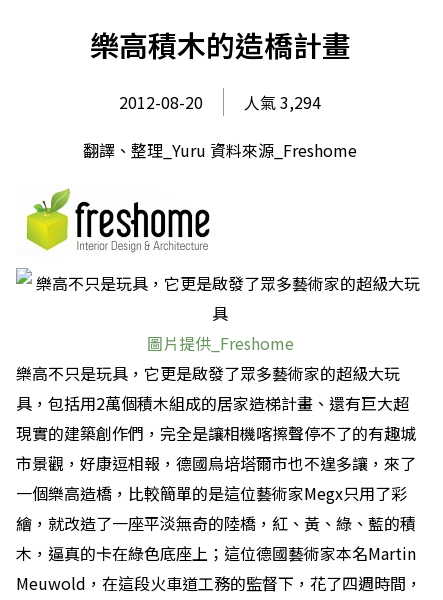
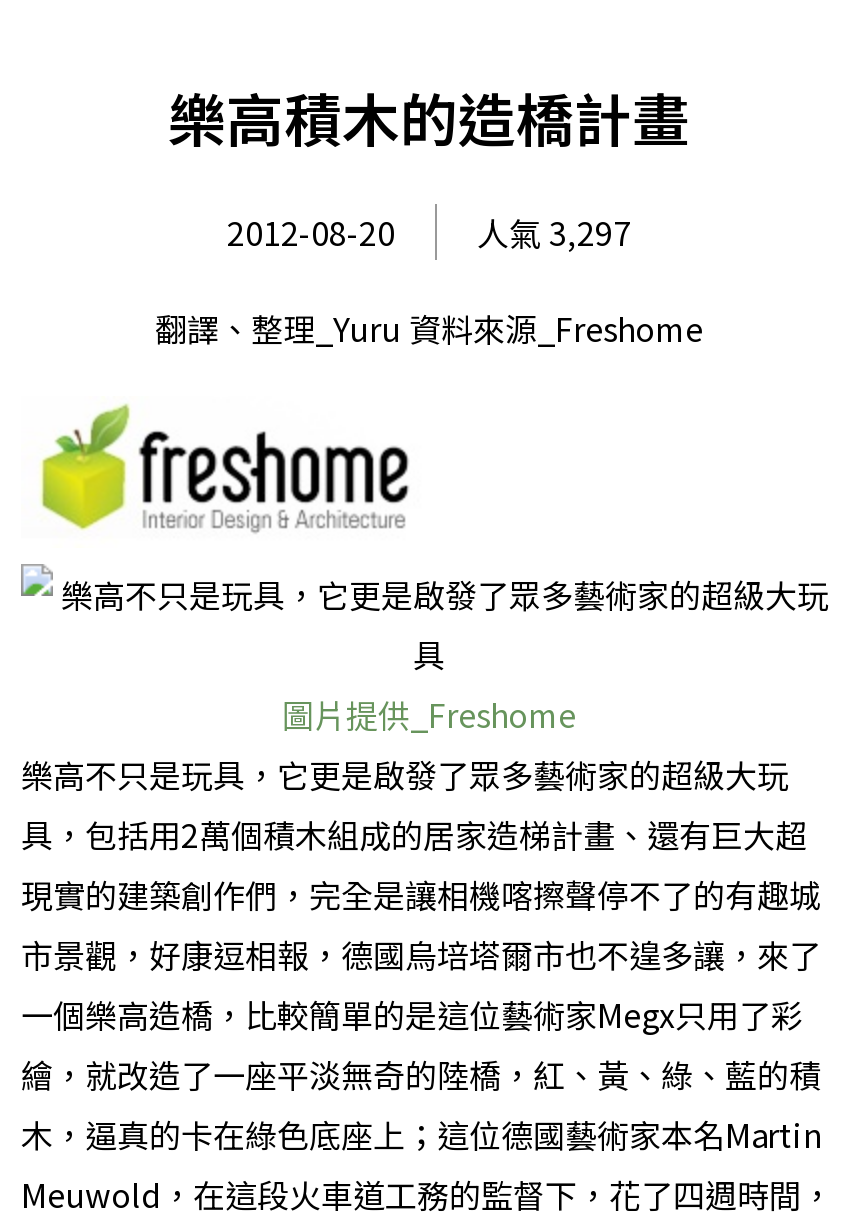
[119,90,321,114] 2012-08-20 人氣 3,294 -> [227,208,631,256] 2012-08-20 人氣 3,297

